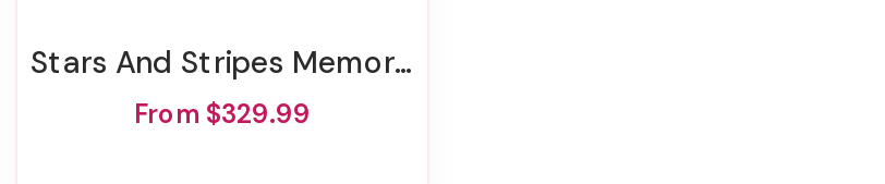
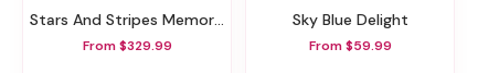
none -> [301,10,408,54] Sky Blue Delight | From $59.99

